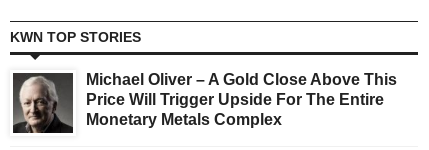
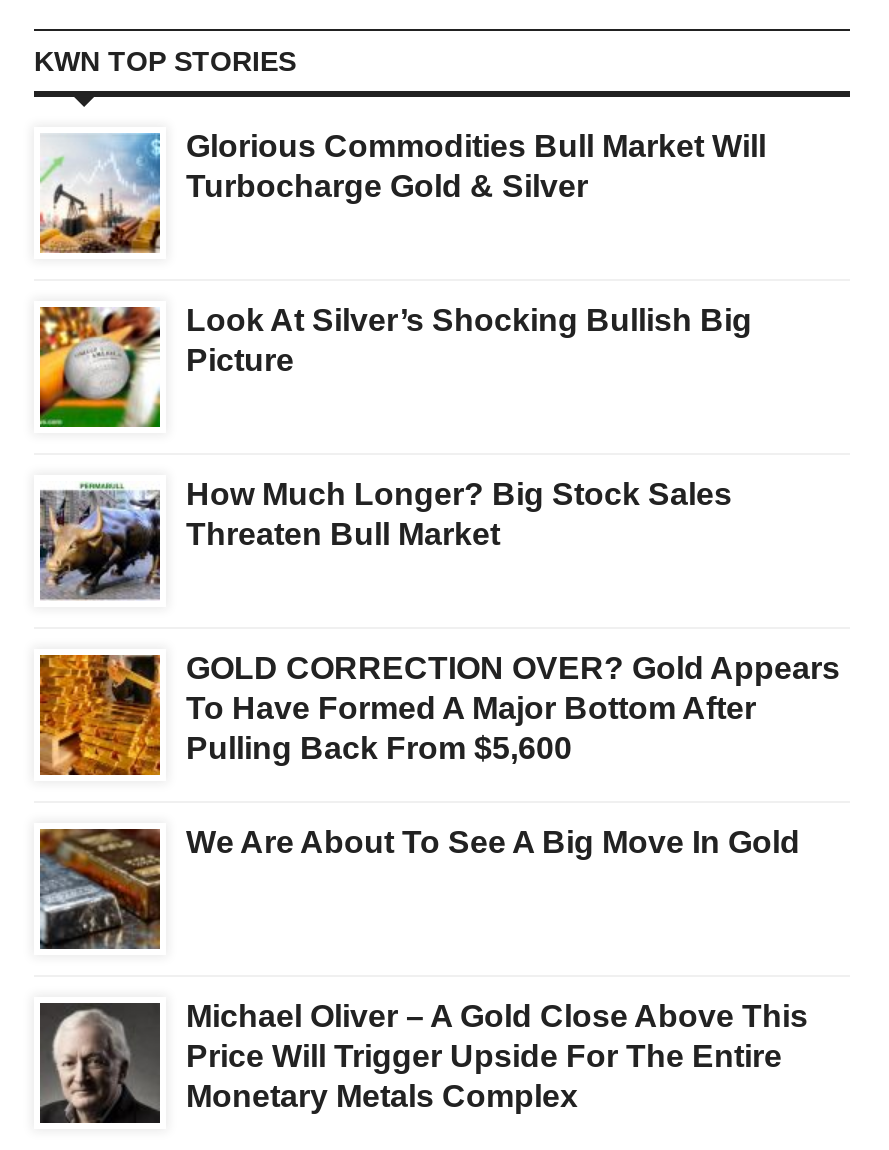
none -> [38,129,766,254] [image] | Glorious Commodities Bull Market Will | Turbocharge Gold & Silver
none -> [38,303,752,430] [image] | Look At Silver’s Shocking Bullish Big | Picture
none -> [38,477,732,602] [image] | How Much Longer? Big Stock Sales | Threaten Bull Market
none -> [38,651,840,859] [image] | GOLD CORRECTION OVER? Gold Appears | To Have Formed A Major Bottom After | Pulling Back From $5,600 | We Are About To See A Big Move In Gold
none -> [38,826,162,950] [image]

